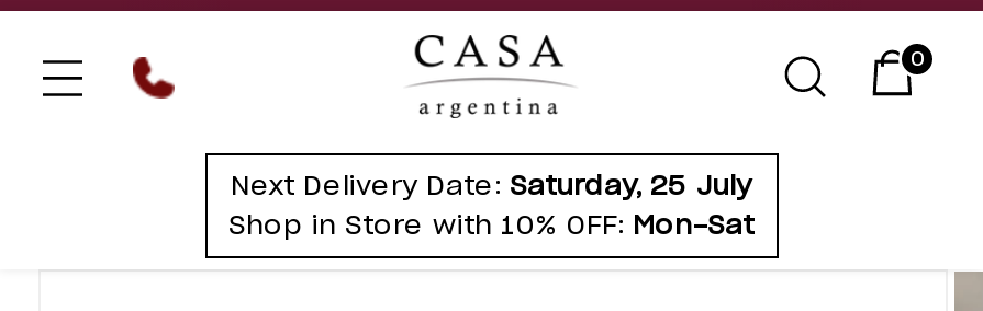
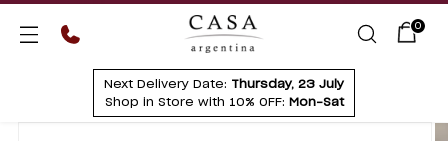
[231,173,751,199] Next Delivery Date: Saturday, 25 July -> [104,78,344,90] Next Delivery Date: Thursday, 23 July

